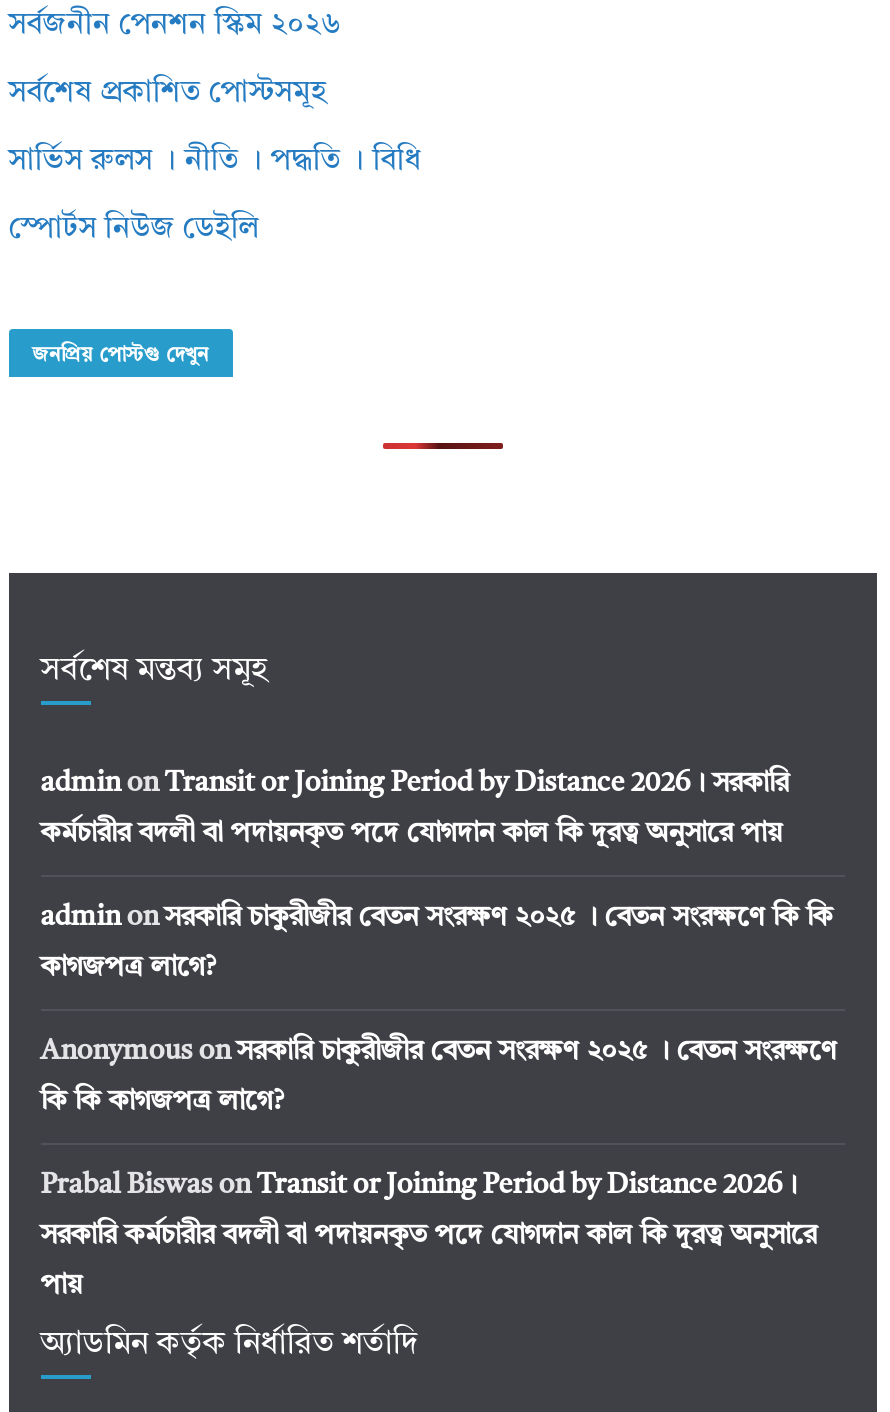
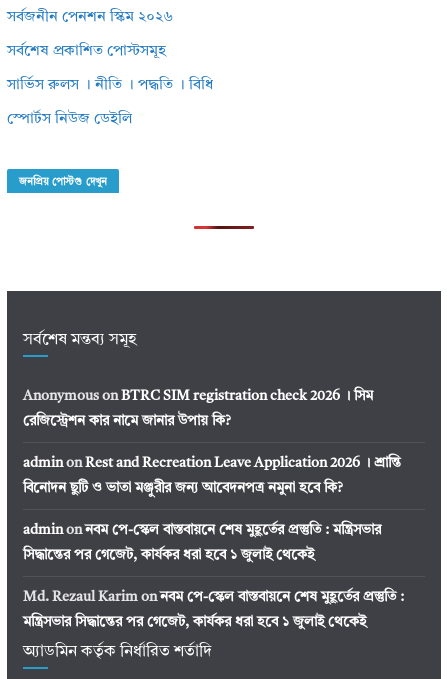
[40,769,836,1299] admin on Transit or Joining Period by Distance 2026। সরকারি | কর্মচারীর বদলী বা পদায়নকৃত পদে যোগদান কাল কি দূরত্ব অনুসারে পায় | admin onসরকারি চাকুরীজীর বেতন সংরক্ষণ ২০২৫ । বেতন সংরক্ষণে কি কি | কাগজপত্র লাগে? | Anonymous onসরকারি চাকুরীজীর বেতন সংরক্ষণ ২০২৫ । বেতন সংরক্ষণে | কি কি কাগজপত্র লাগে? | Prabal Biswas on Transit or Joining Period by Distance 2026। | সরকারি কর্মচারীর বদলী বা পদায়নকৃত পদে যোগদান কাল কি দূরত্ব অনুসারে | পায় -> [23,389,404,629] Anonymous onBTRC SIM registration check 2026 । সিম | রেজিস্ট্রেশন কার নামে জানার উপায় কি? | adminonRest and Recreation Leave Application 2026 । শ্রান্তি | বিনোদন ছুটি ও ভাতা মঞ্জুরীর জন্য আবেদনপত্র নমুনা হবে কি? | adminonনবম পে-স্কেল বাস্তবায়নে শেষ মুহূর্তের প্রস্তুতি : মন্ত্রিসভার | সিদ্ধান্তের পর গেজেট, কার্যকর ধরা হবে ১ জুলাই থেকেই | Md. Rezaul Karim onনবম পে-স্কেল বাস্তবায়নে শেষ মুহূর্তের প্রস্তুতি : | মন্ত্রিসভার সিদ্ধান্তের পর গেজেট, কার্যকর ধরা হবে ১ জুলাই থেকেই

